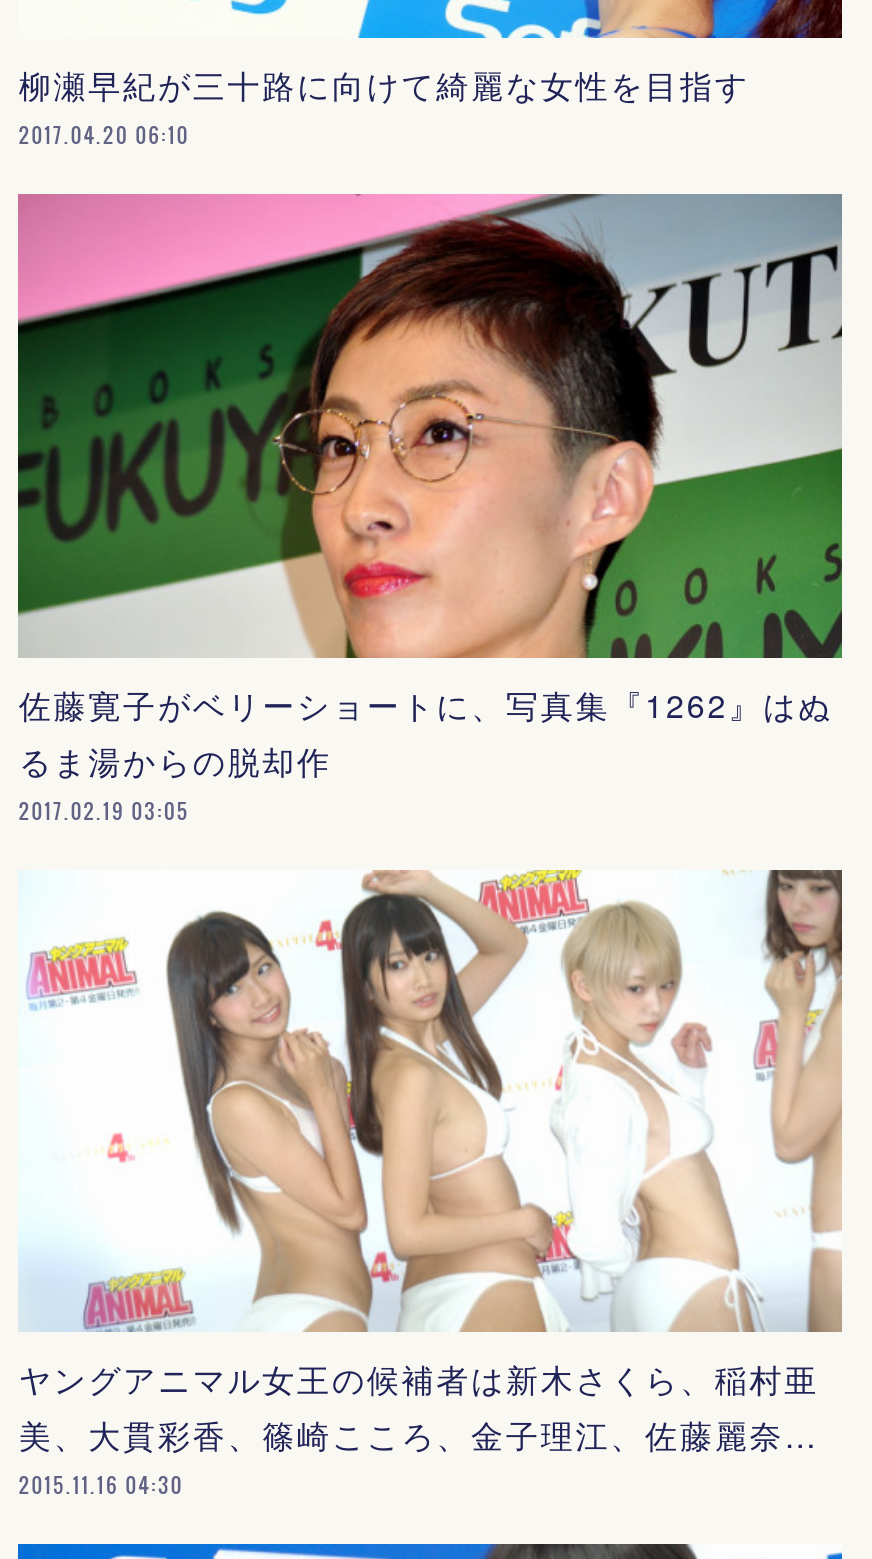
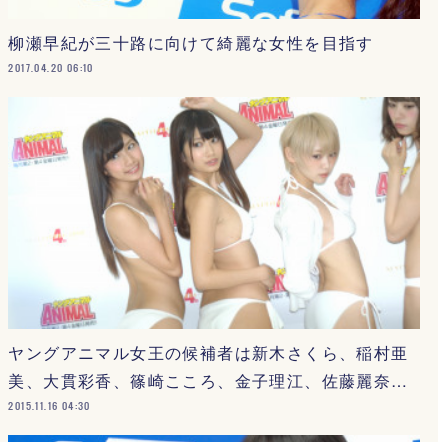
[16,192,844,826] [image] | 佐藤寛子がベリーショートに、写真集『1262』はぬ | るま湯からの脱却作 | 2017.02.19 03:05 -> none

